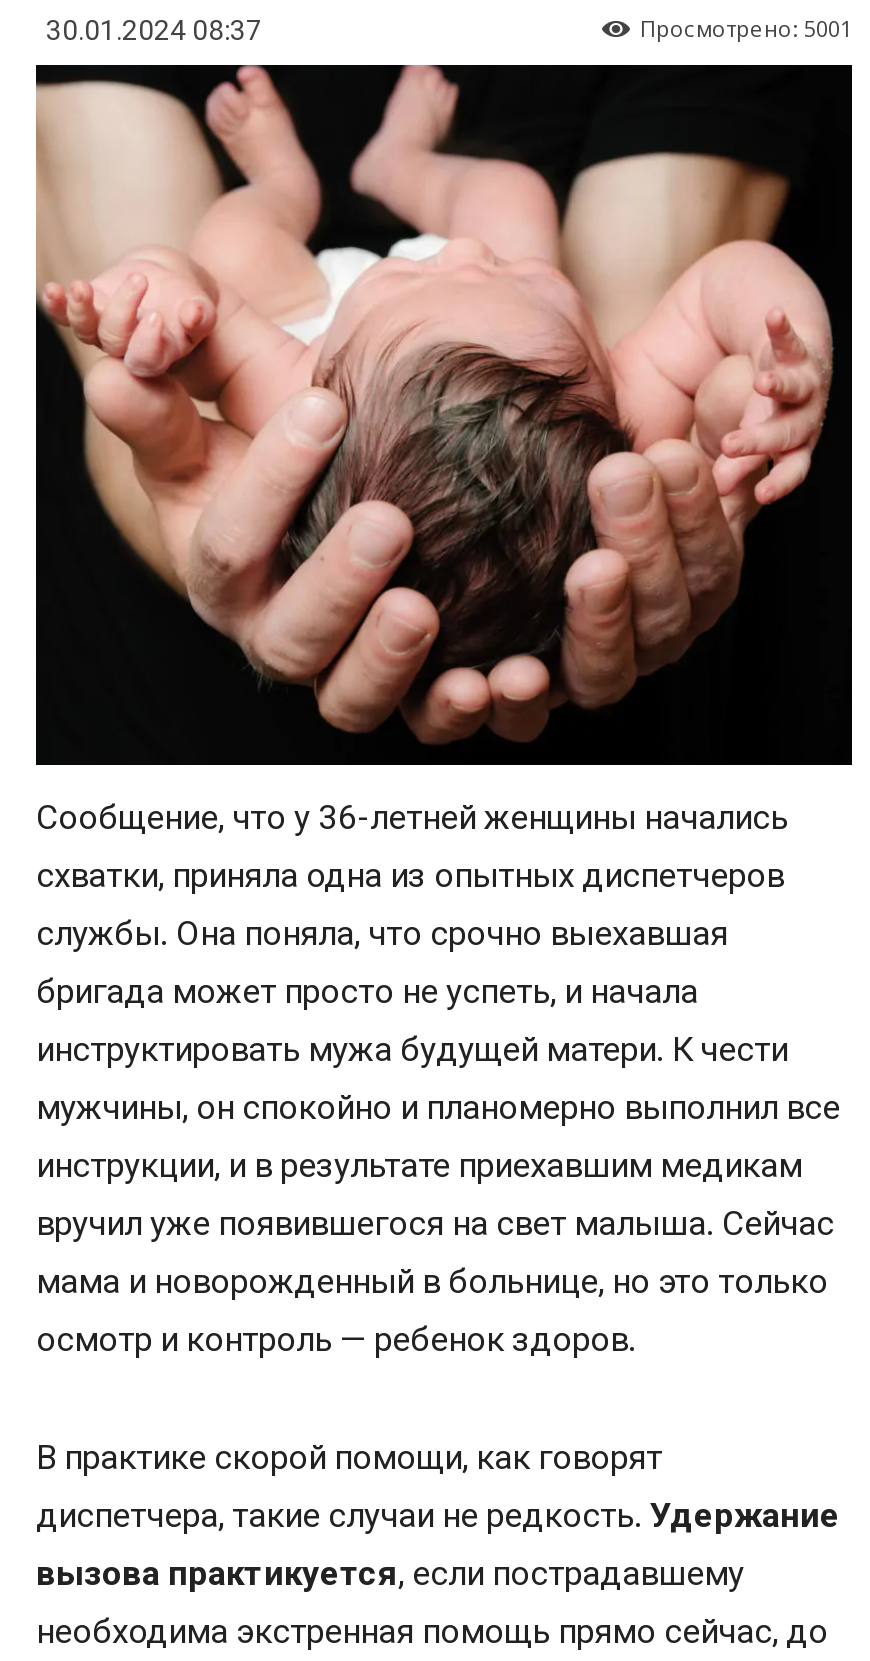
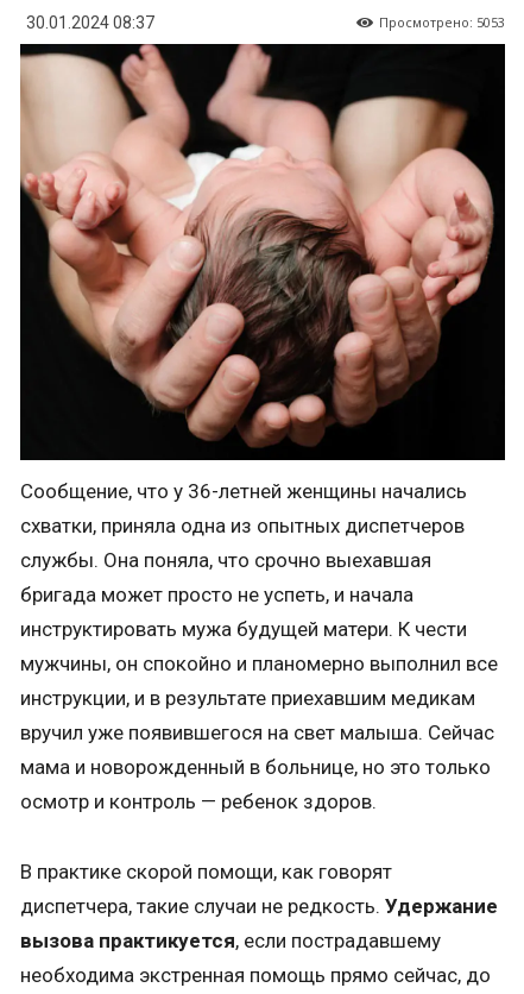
[640,13,852,43] Просмотрено: 5001 -> [379,13,505,31] Просмотрено: 5053

